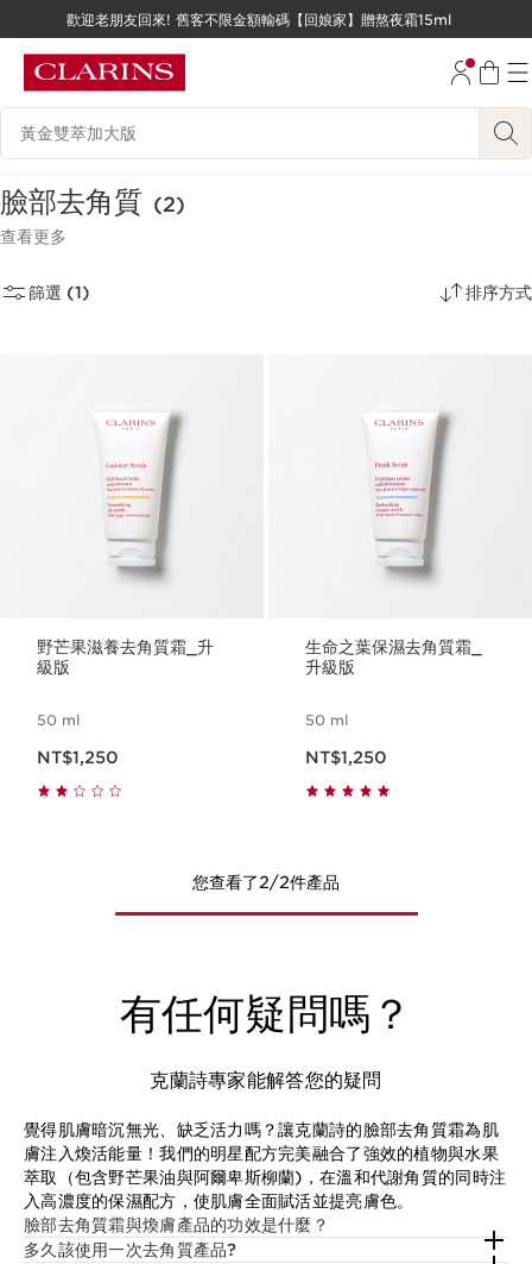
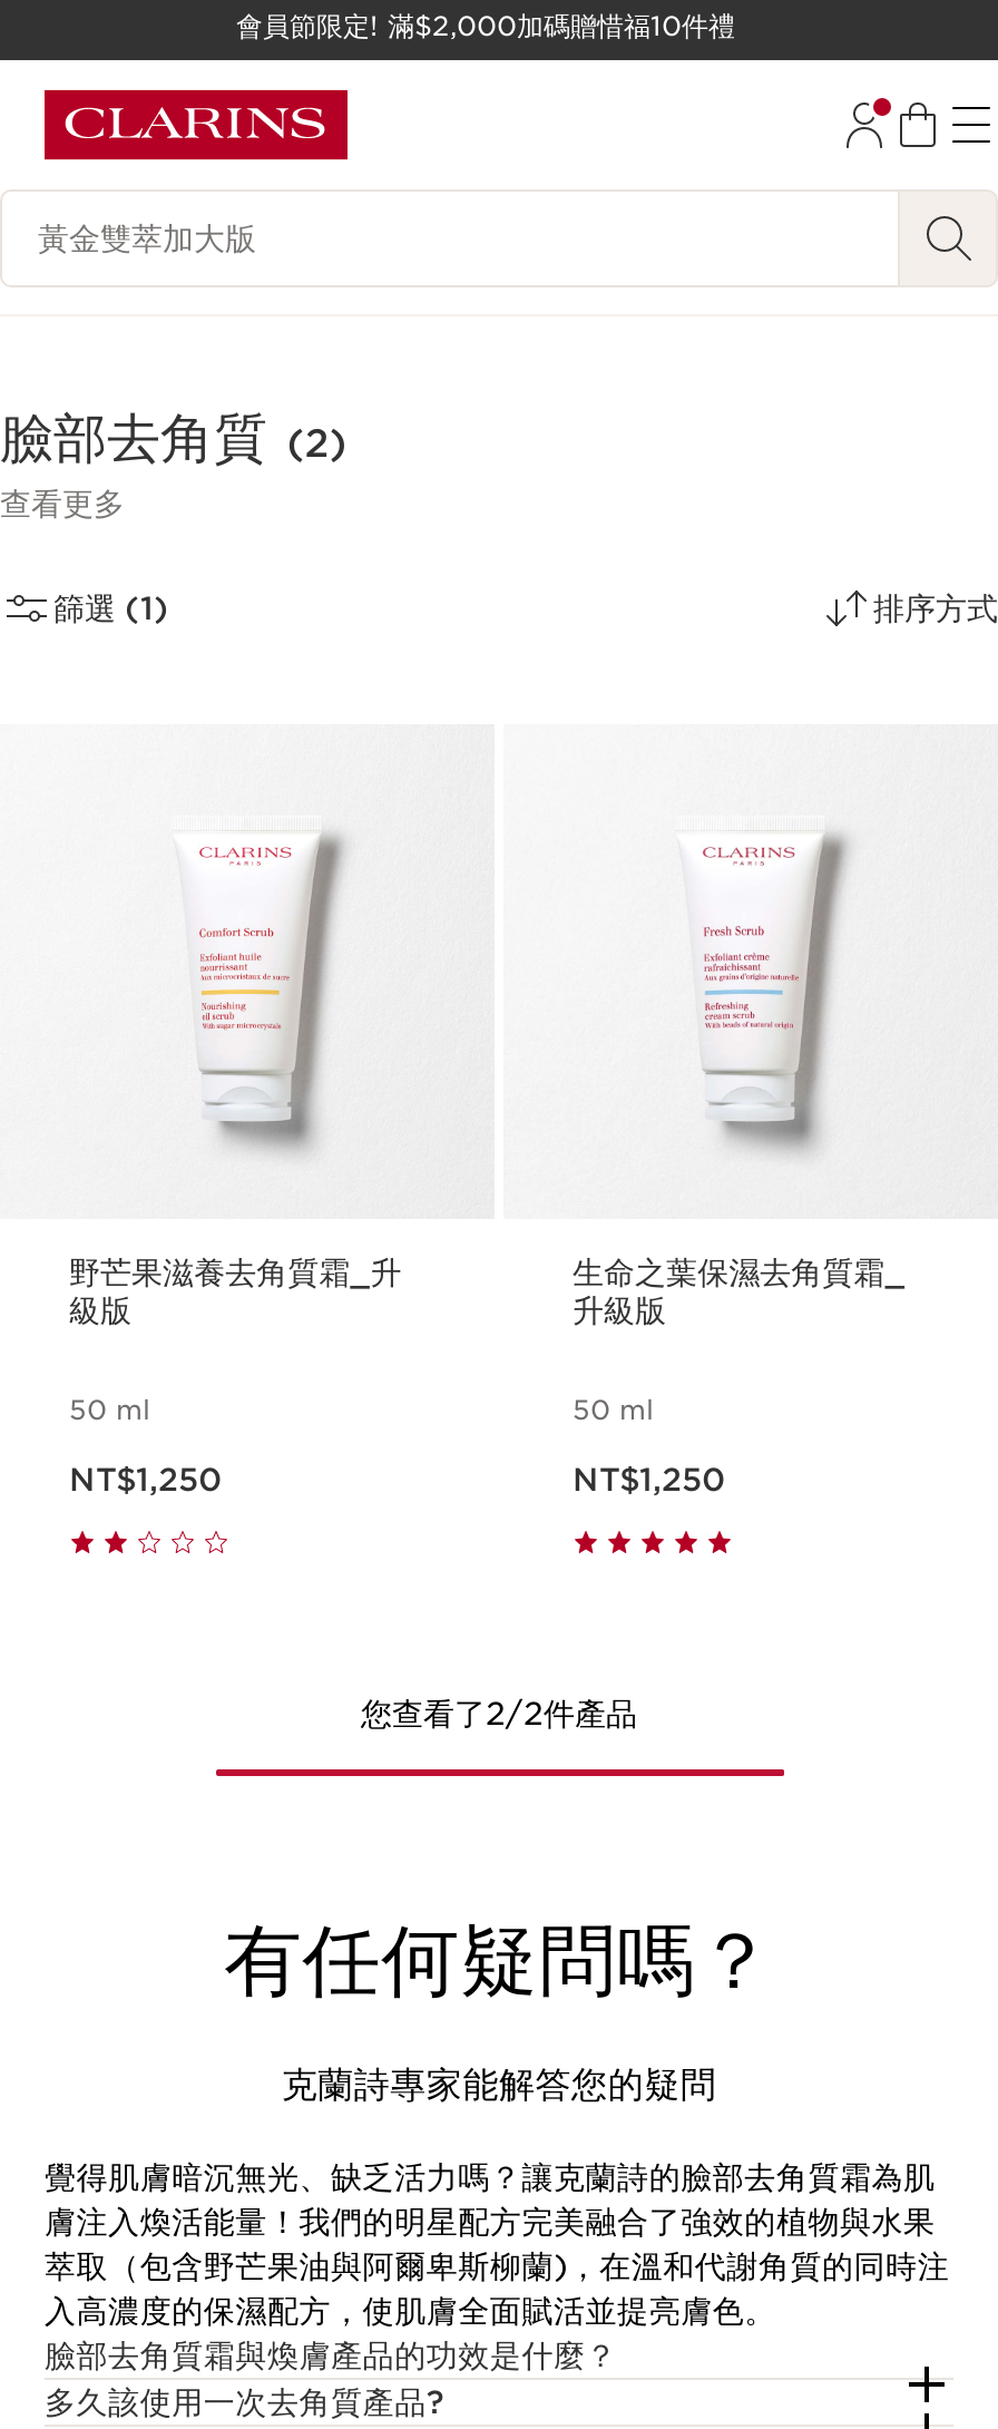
[66,11,456,29] 歡迎老朋友回來! 舊客不限金額輸碼【回娘家】贈熬夜霜15ml -> [236,9,744,43] 會員節限定! 滿$2,000加碼贈惜福10件禮

